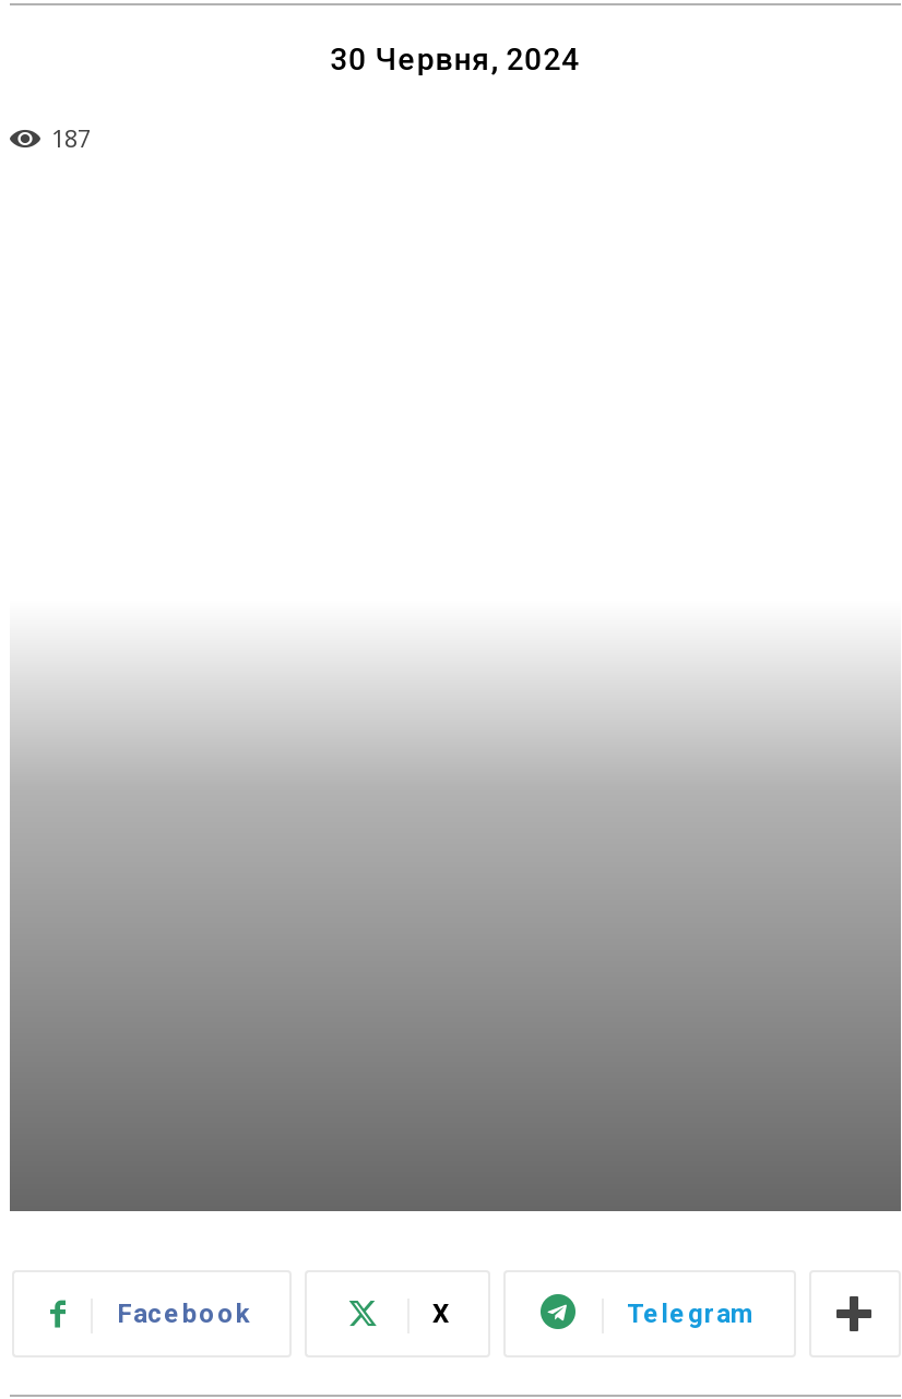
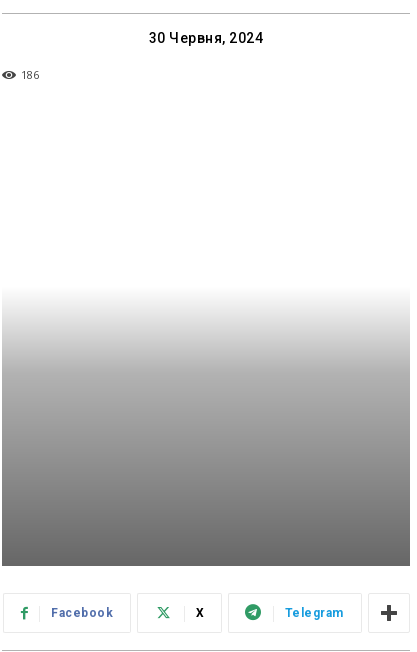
[51,122,91,155] 187 -> [21,67,39,82] 186

